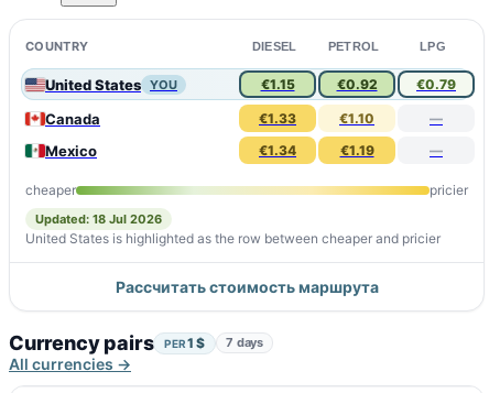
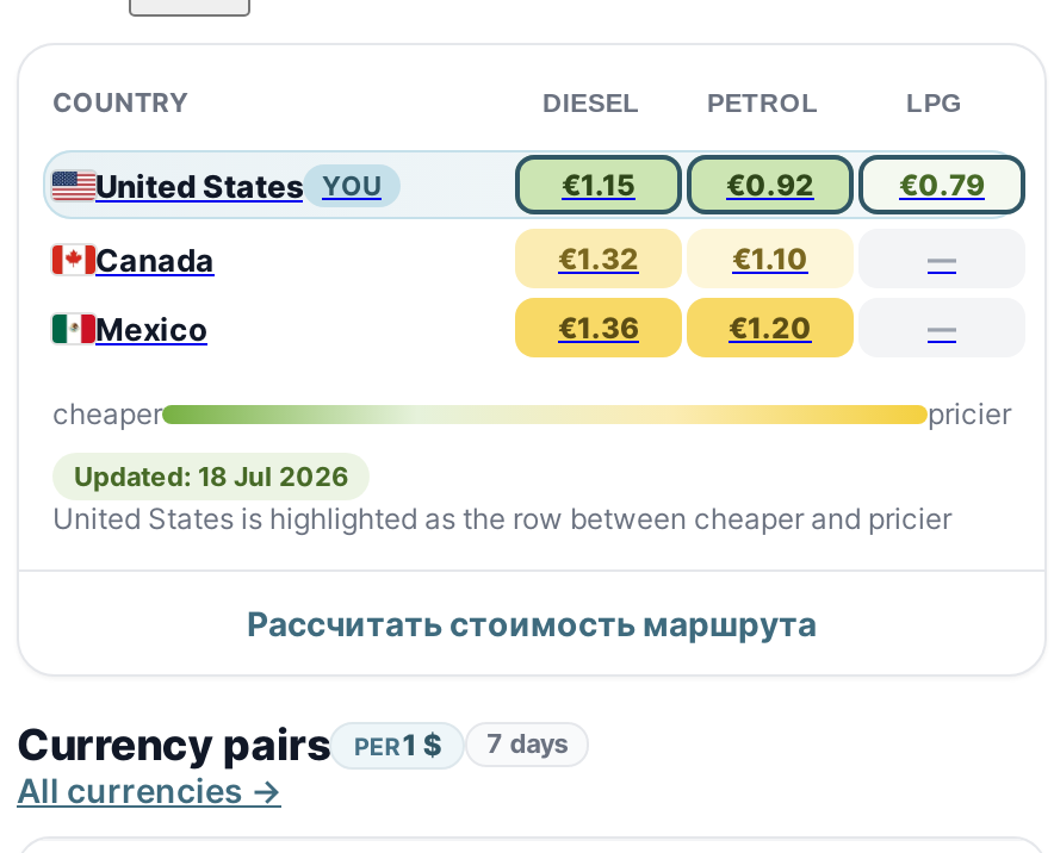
[259,110,296,127] €1.33 -> [558,241,639,276] €1.32
[259,142,296,159] €1.34 -> [558,310,639,345] €1.36
[340,142,374,159] €1.19 -> [728,310,812,345] €1.20

